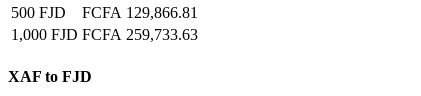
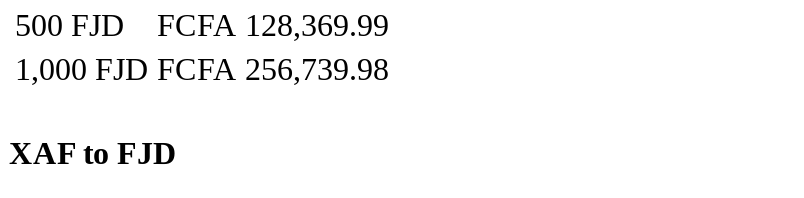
[11,4,198,21] 500 FJD FCFA 129,866.81 -> [15,7,389,41] 500 FJD FCFA 128,369.99
[11,26,198,43] 1,000 FJD FCFA 259,733.63 -> [15,51,389,85] 1,000 FJD FCFA 256,739.98

